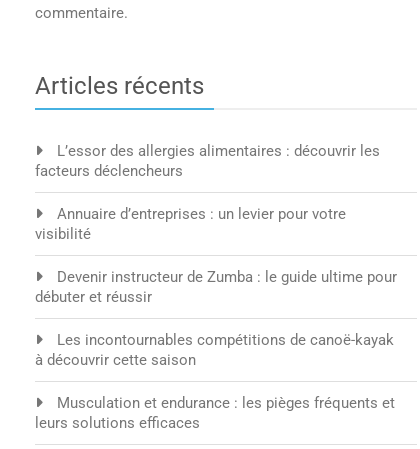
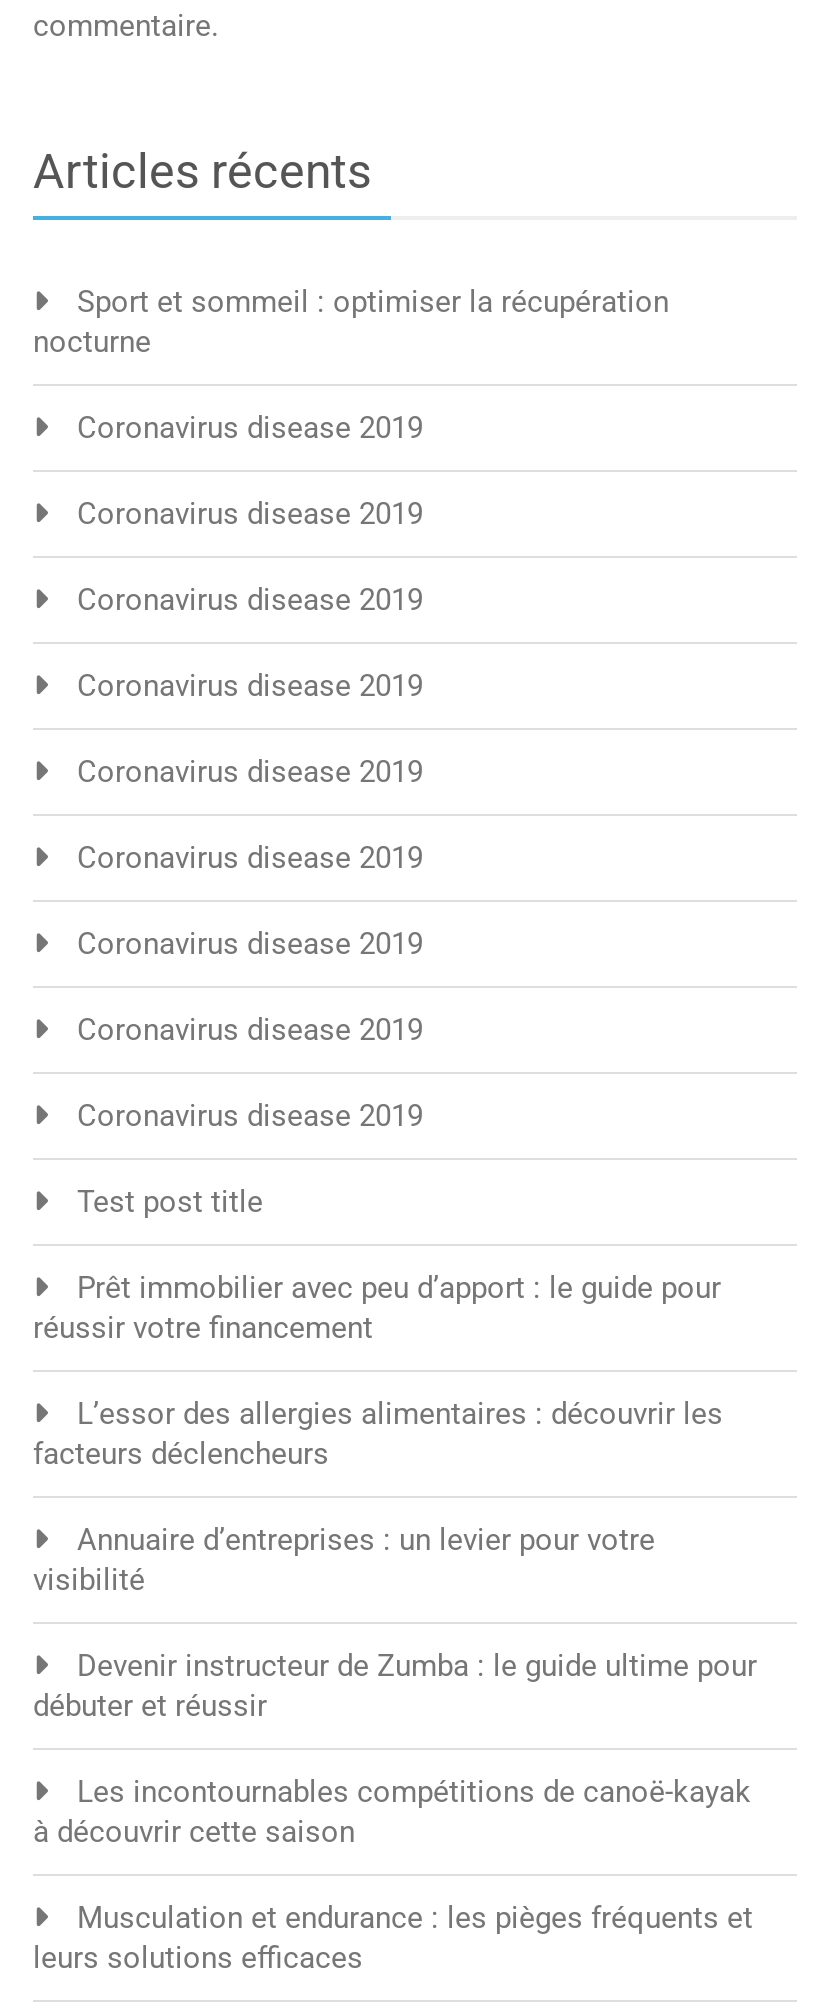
none -> [33,284,721,1346] Sport et sommeil : optimiser la récupération | nocturne | Coronavirus disease 2019 | Coronavirus disease 2019 | Coronavirus disease 2019 | Coronavirus disease 2019 | Coronavirus disease 2019 | Coronavirus disease 2019 | Coronavirus disease 2019 | Coronavirus disease 2019 | Coronavirus disease 2019 | Test post title | Prêt immobilier avec peu d’apport : le guide pour | réussir votre financement

